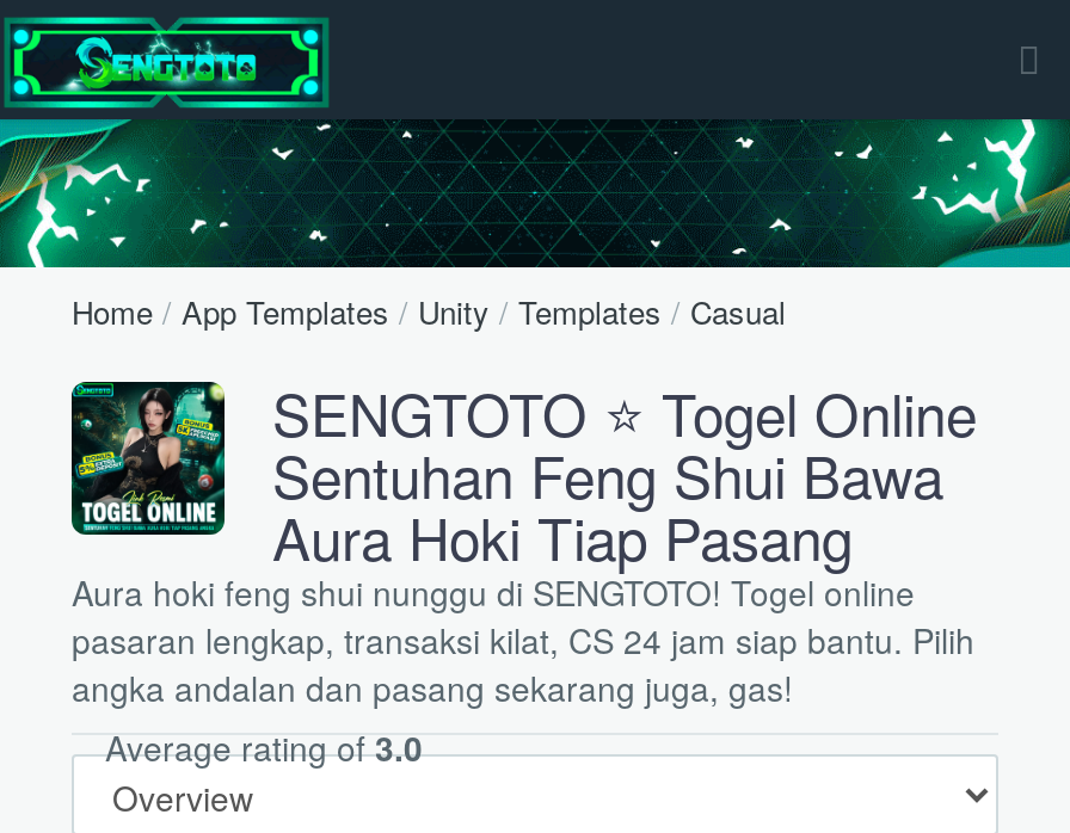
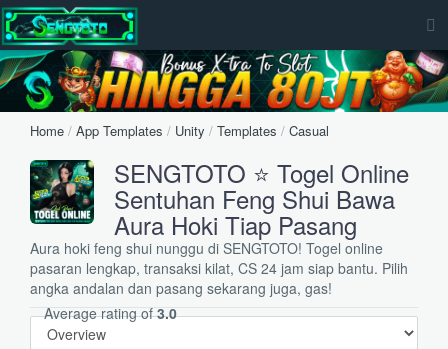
[7,17,1063,270] [image] -> [3,6,445,113] [image]

